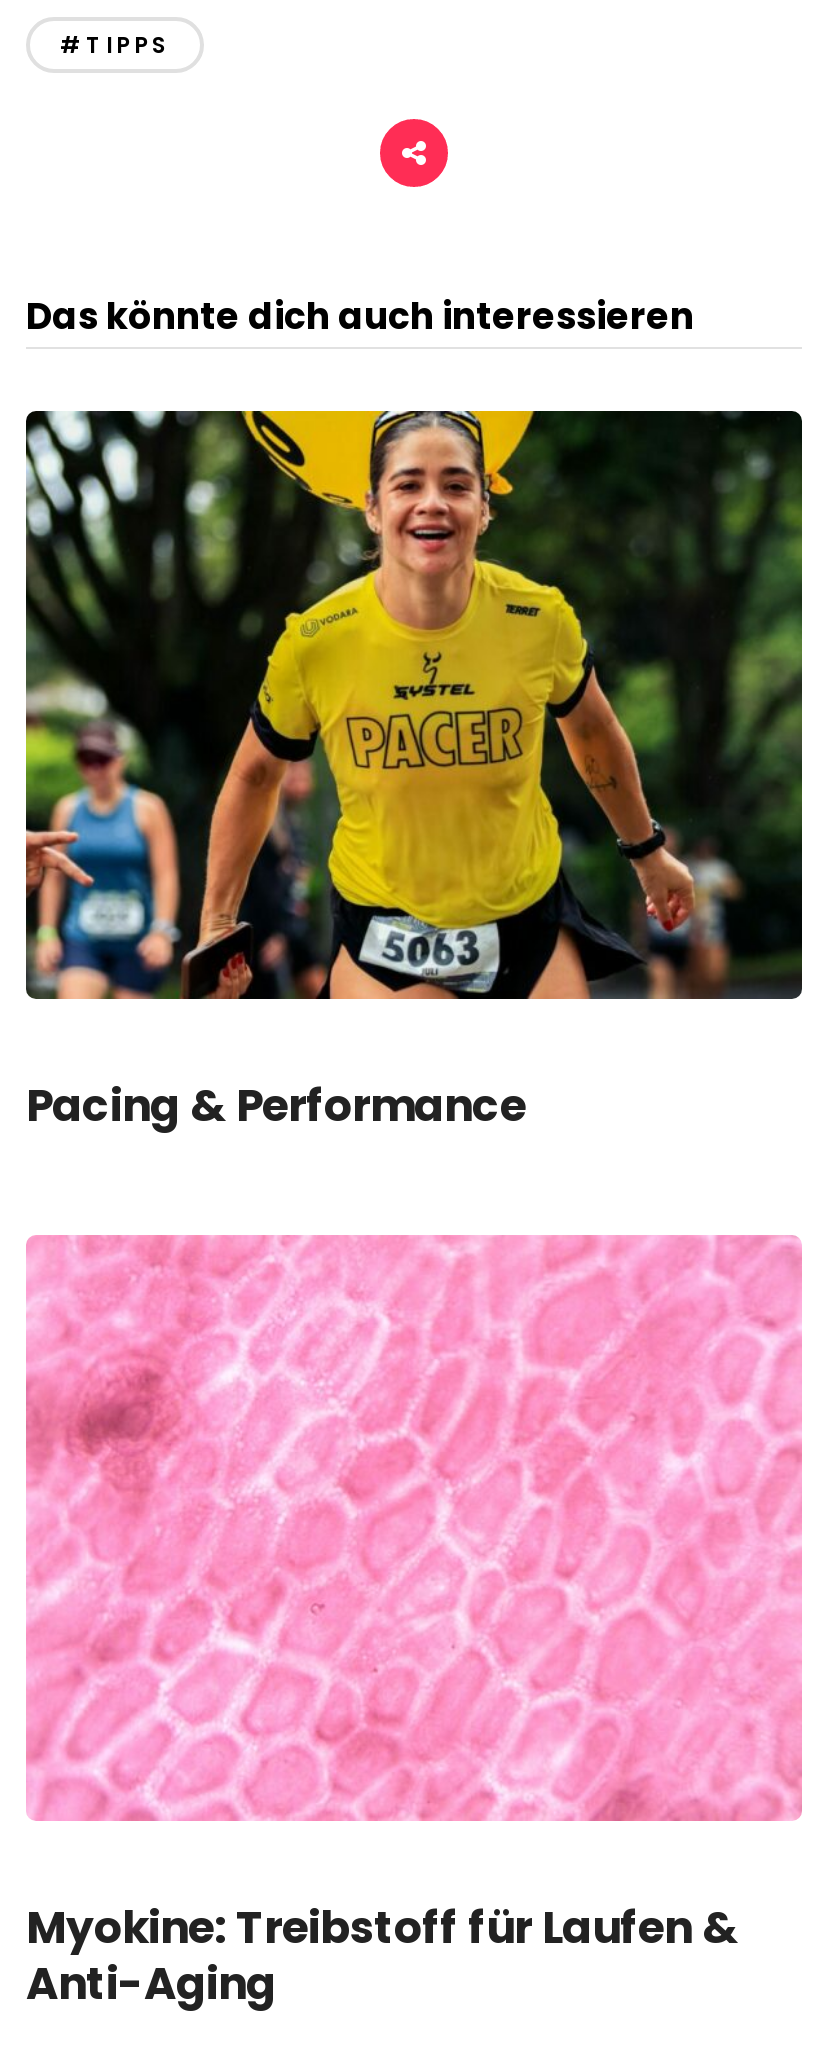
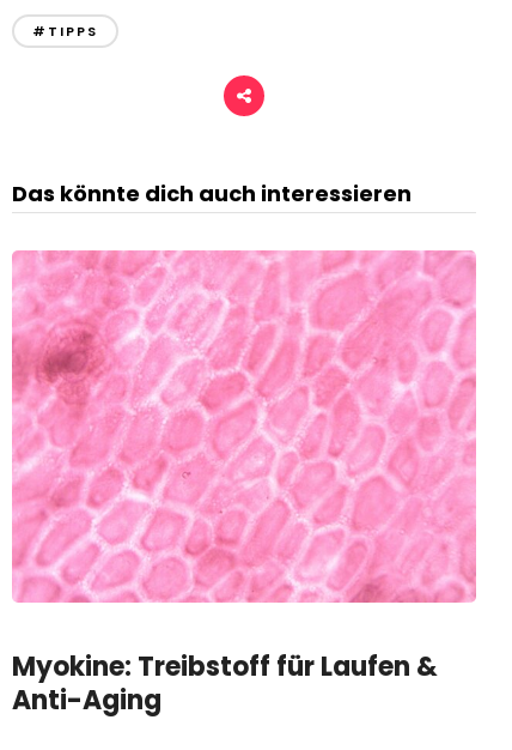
[24,409,804,1136] [image] | Pacing & Performance -> none

